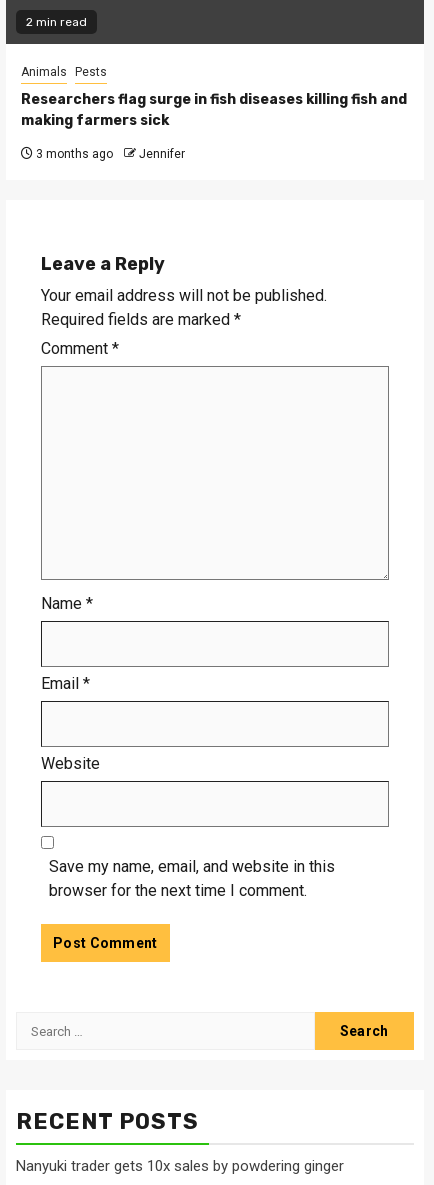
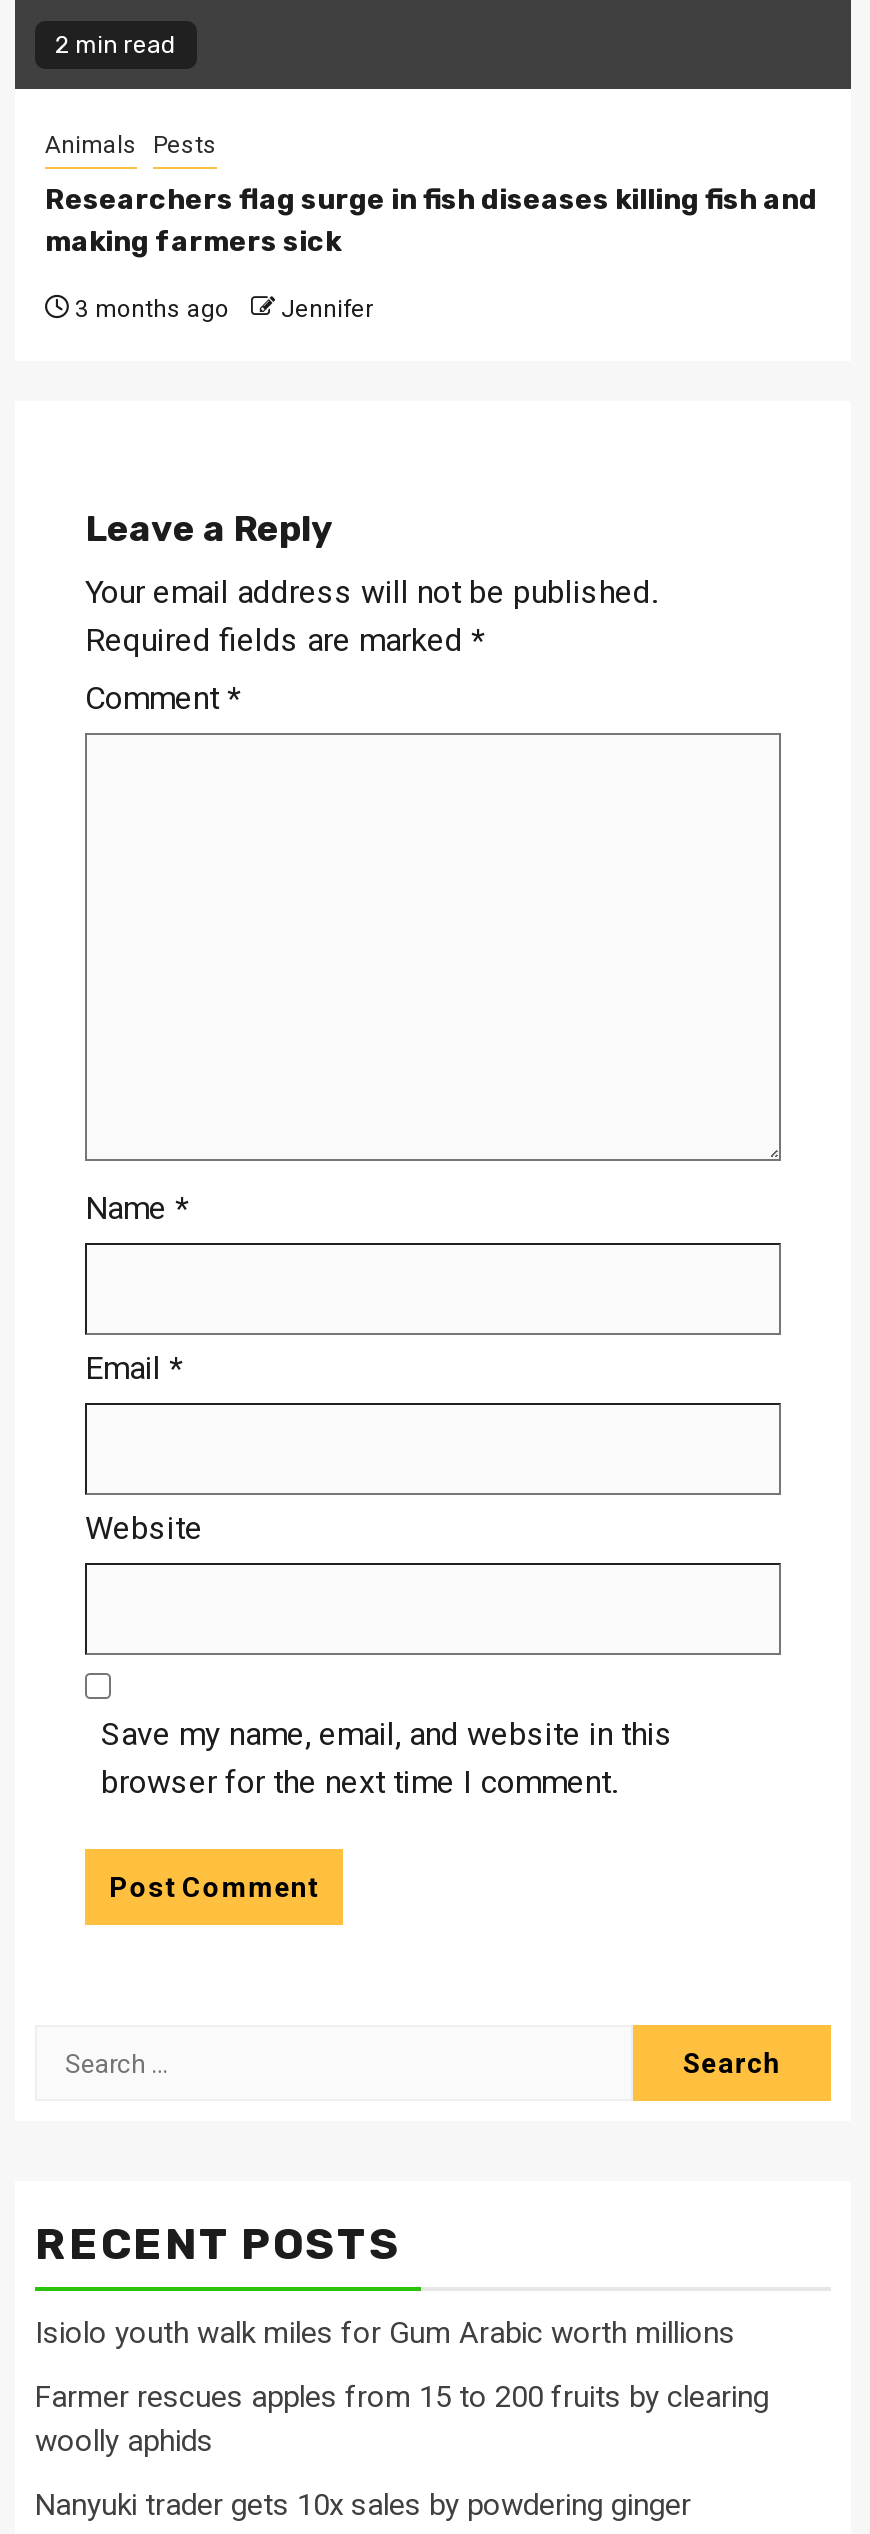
none -> [35,2316,769,2460] Isiolo youth walk miles for Gum Arabic worth millions | Farmer rescues apples from 15 to 200 fruits by clearing | woolly aphids

